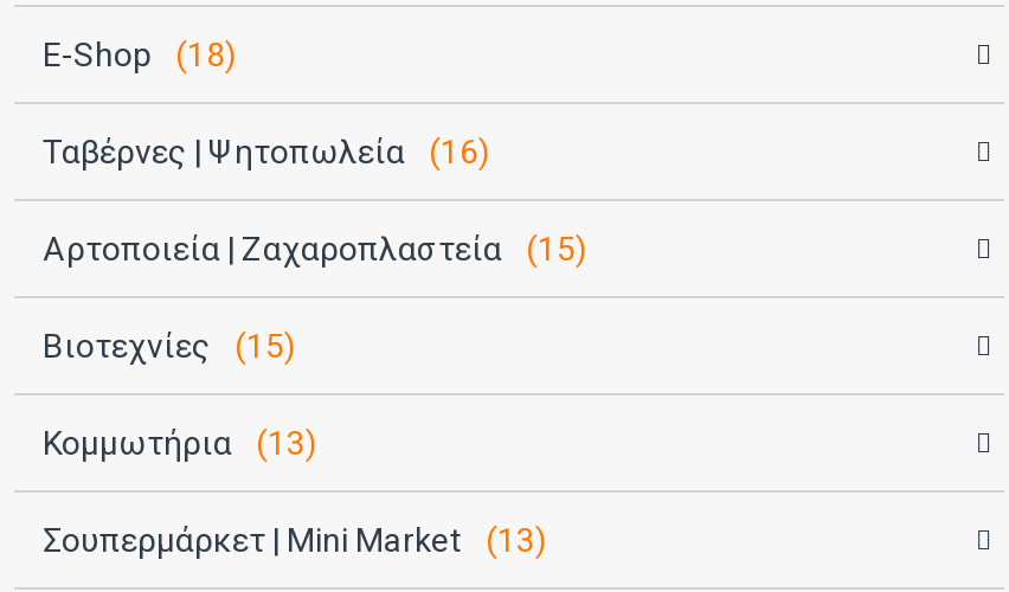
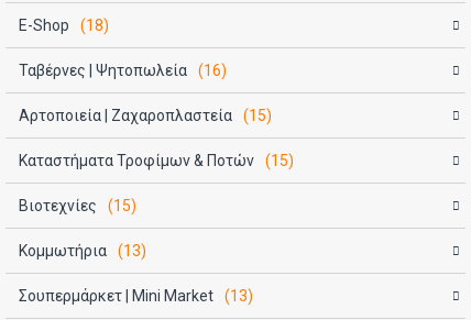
none -> [19,151,294,169] Καταστήματα Τροφίμων & Ποτών (15)

